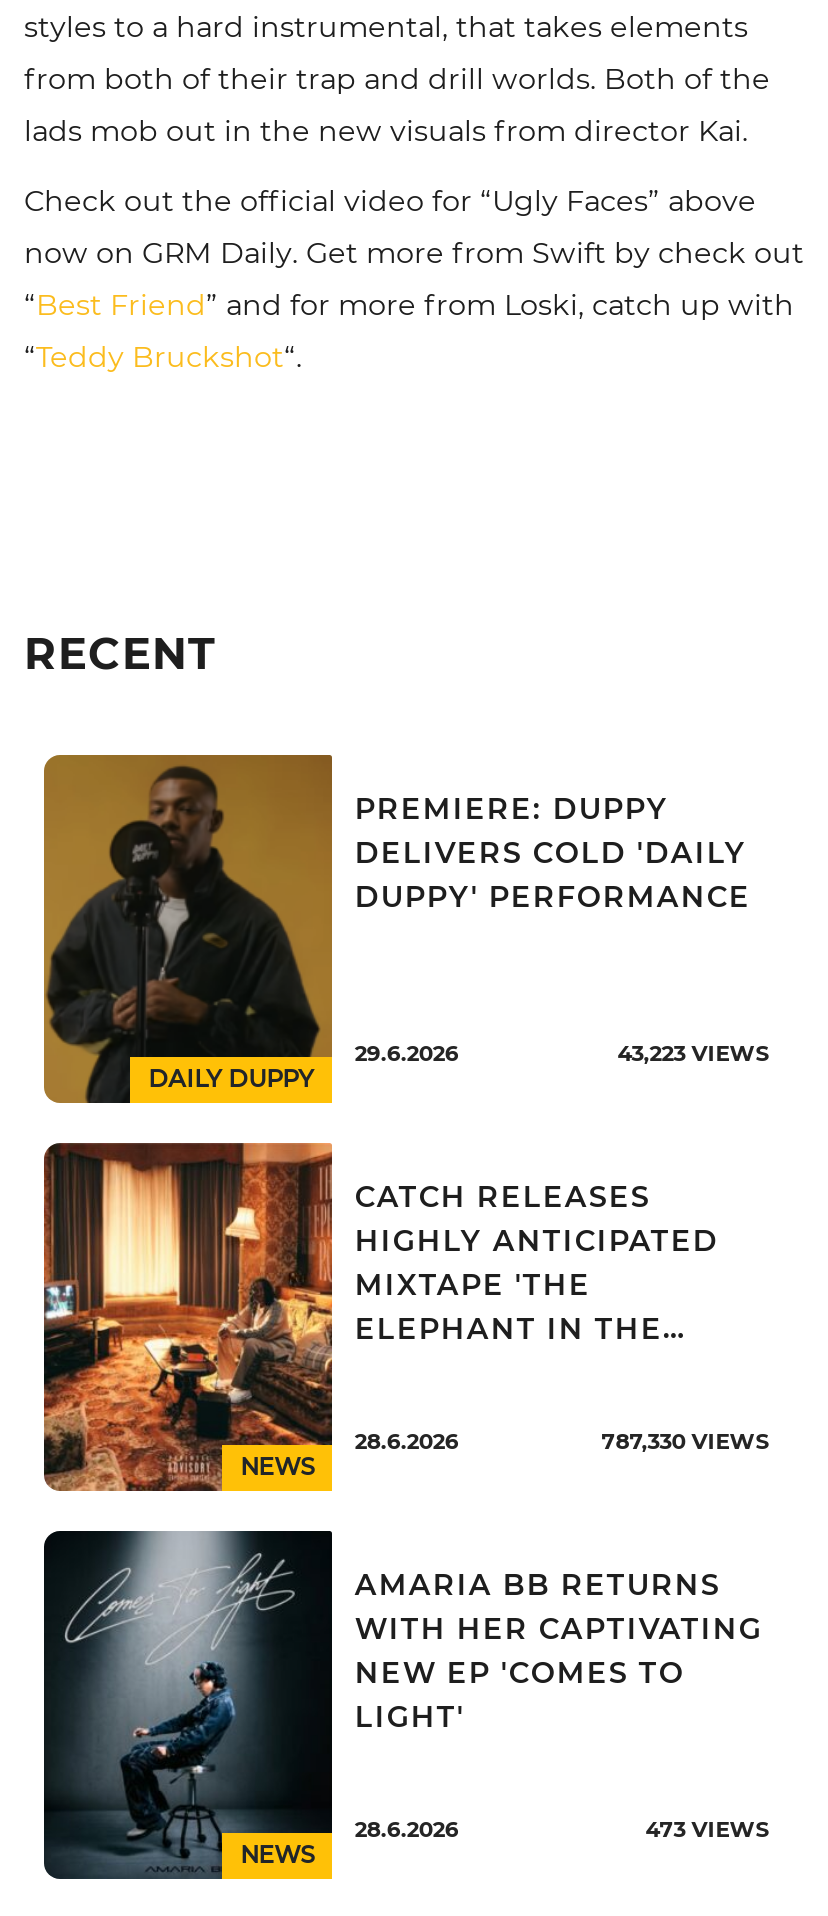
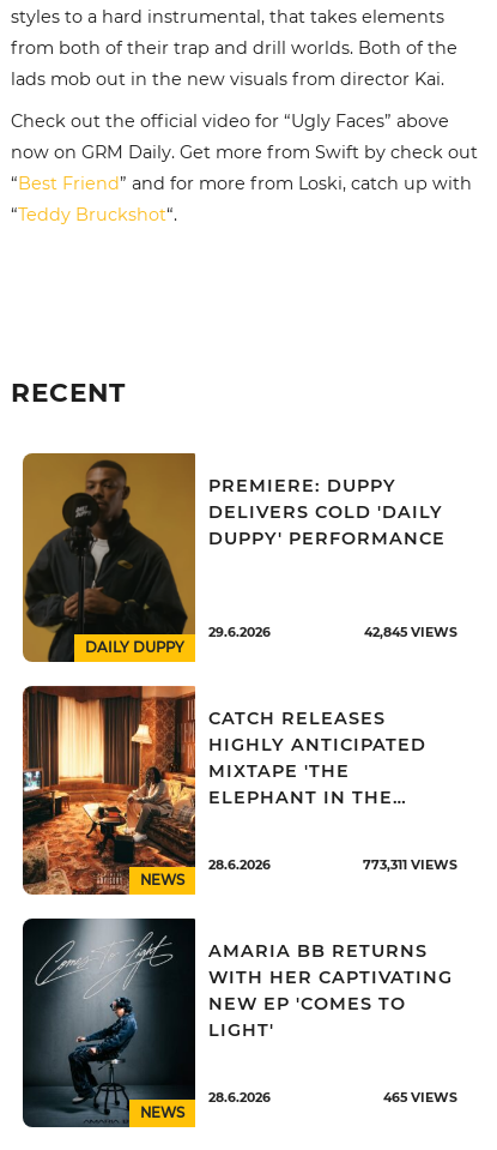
[618,1040,770,1066] 43,223 VIEWS -> [364,624,457,640] 42,845 VIEWS
[602,1428,770,1454] 787,330 VIEWS -> [363,857,457,873] 773,311 VIEWS
[646,1816,770,1842] 473 VIEWS -> [383,1090,457,1105] 465 VIEWS

